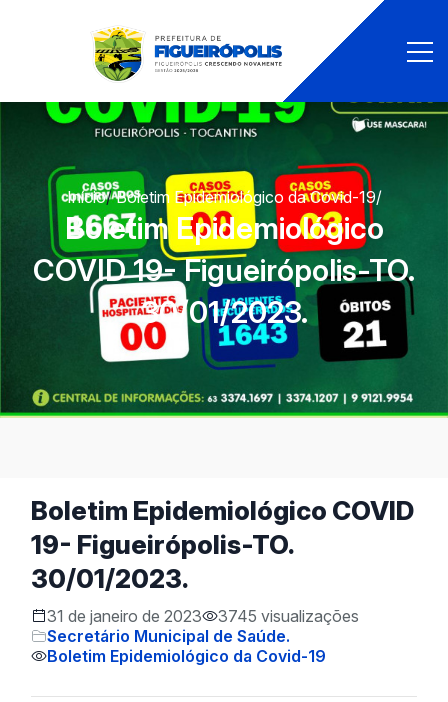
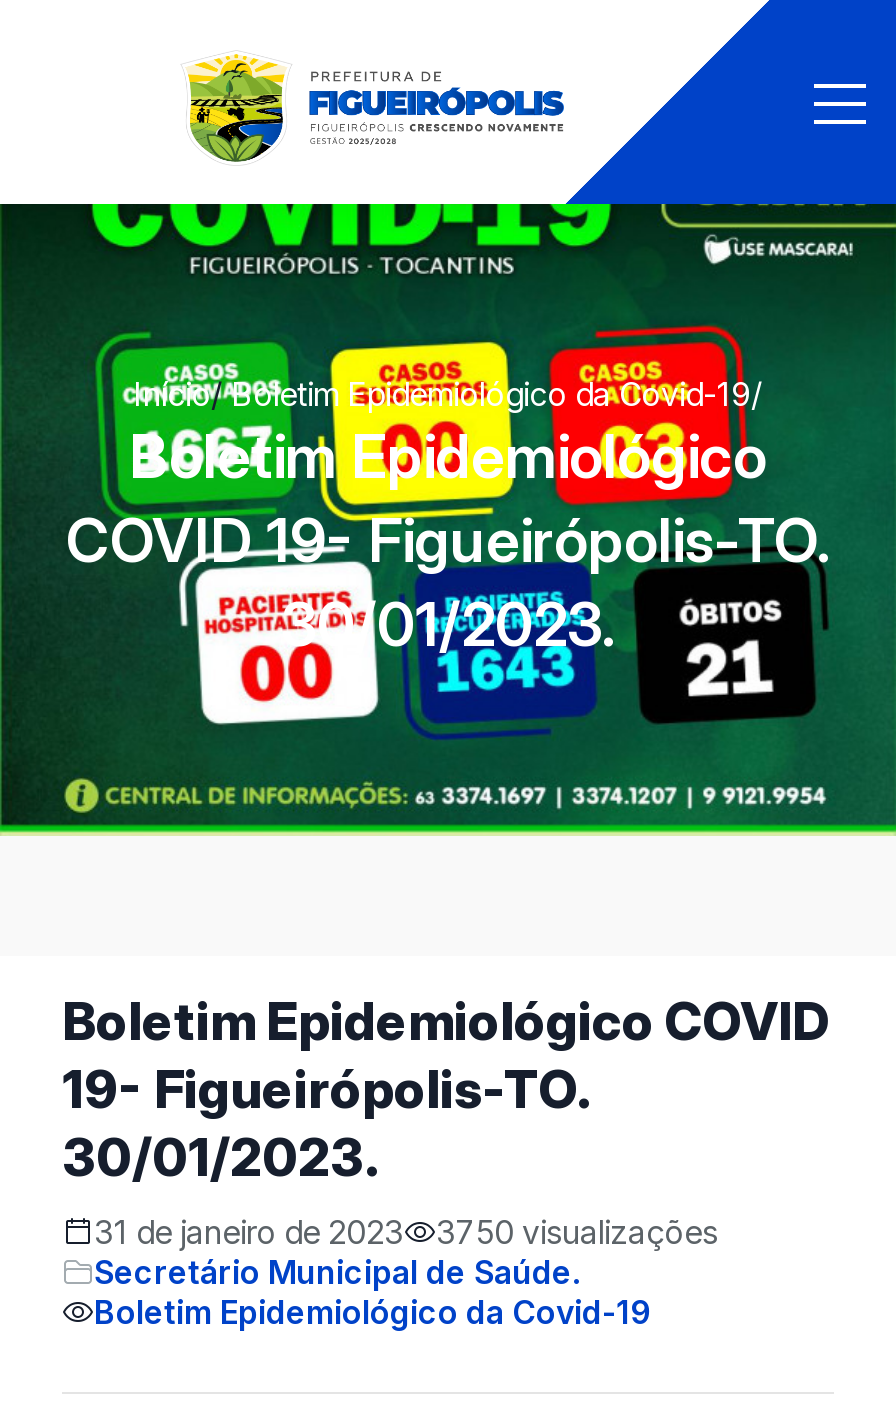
[218,606,359,626] 3745 visualizações -> [436,1211,718,1251] 3750 visualizações

